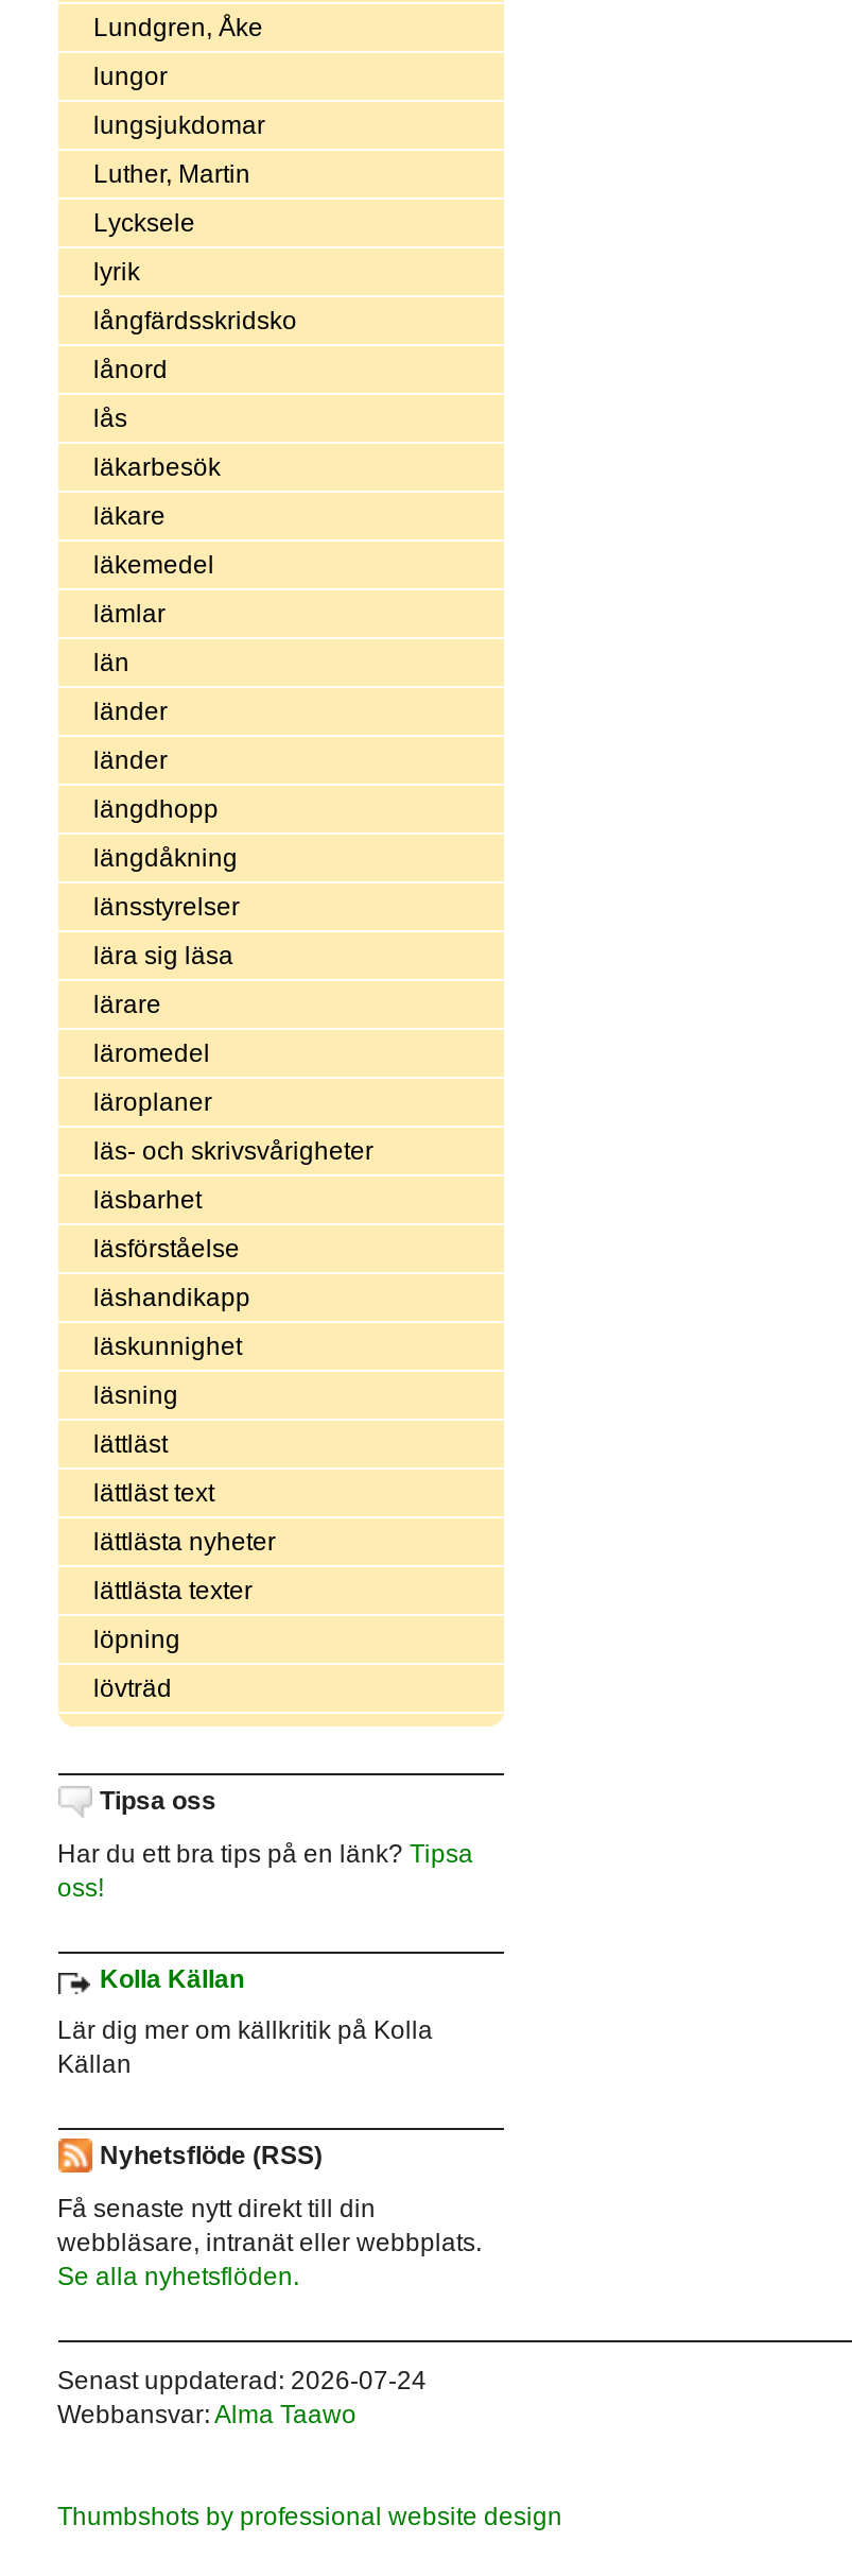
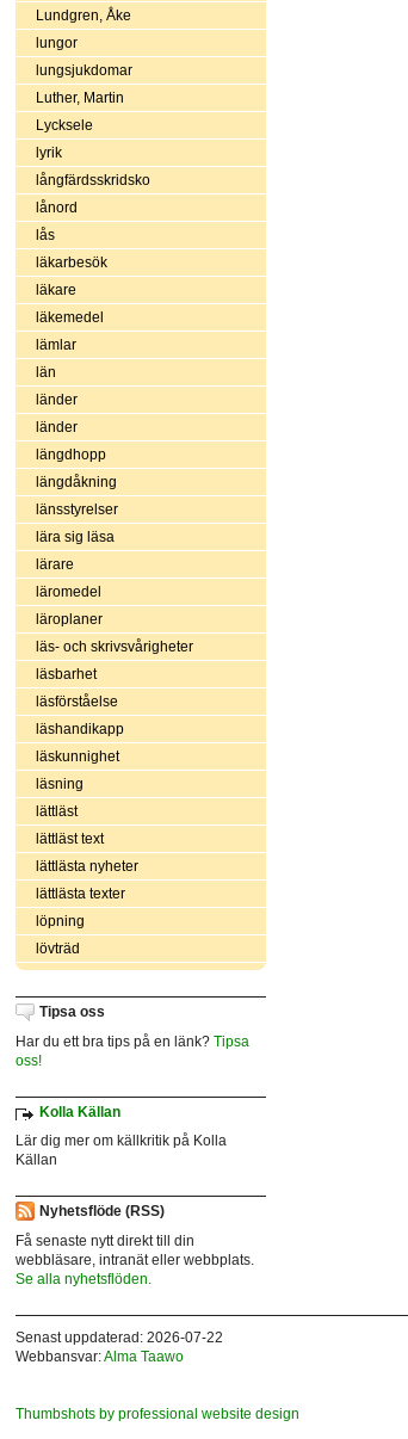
[57,2365,427,2395] Senast uppdaterad: 2026-07-24 -> [15,1329,222,1346] Senast uppdaterad: 2026-07-22

